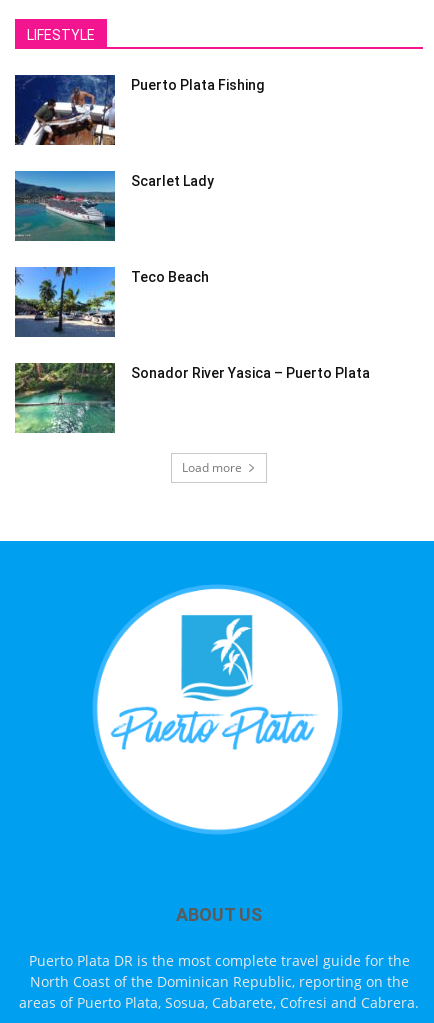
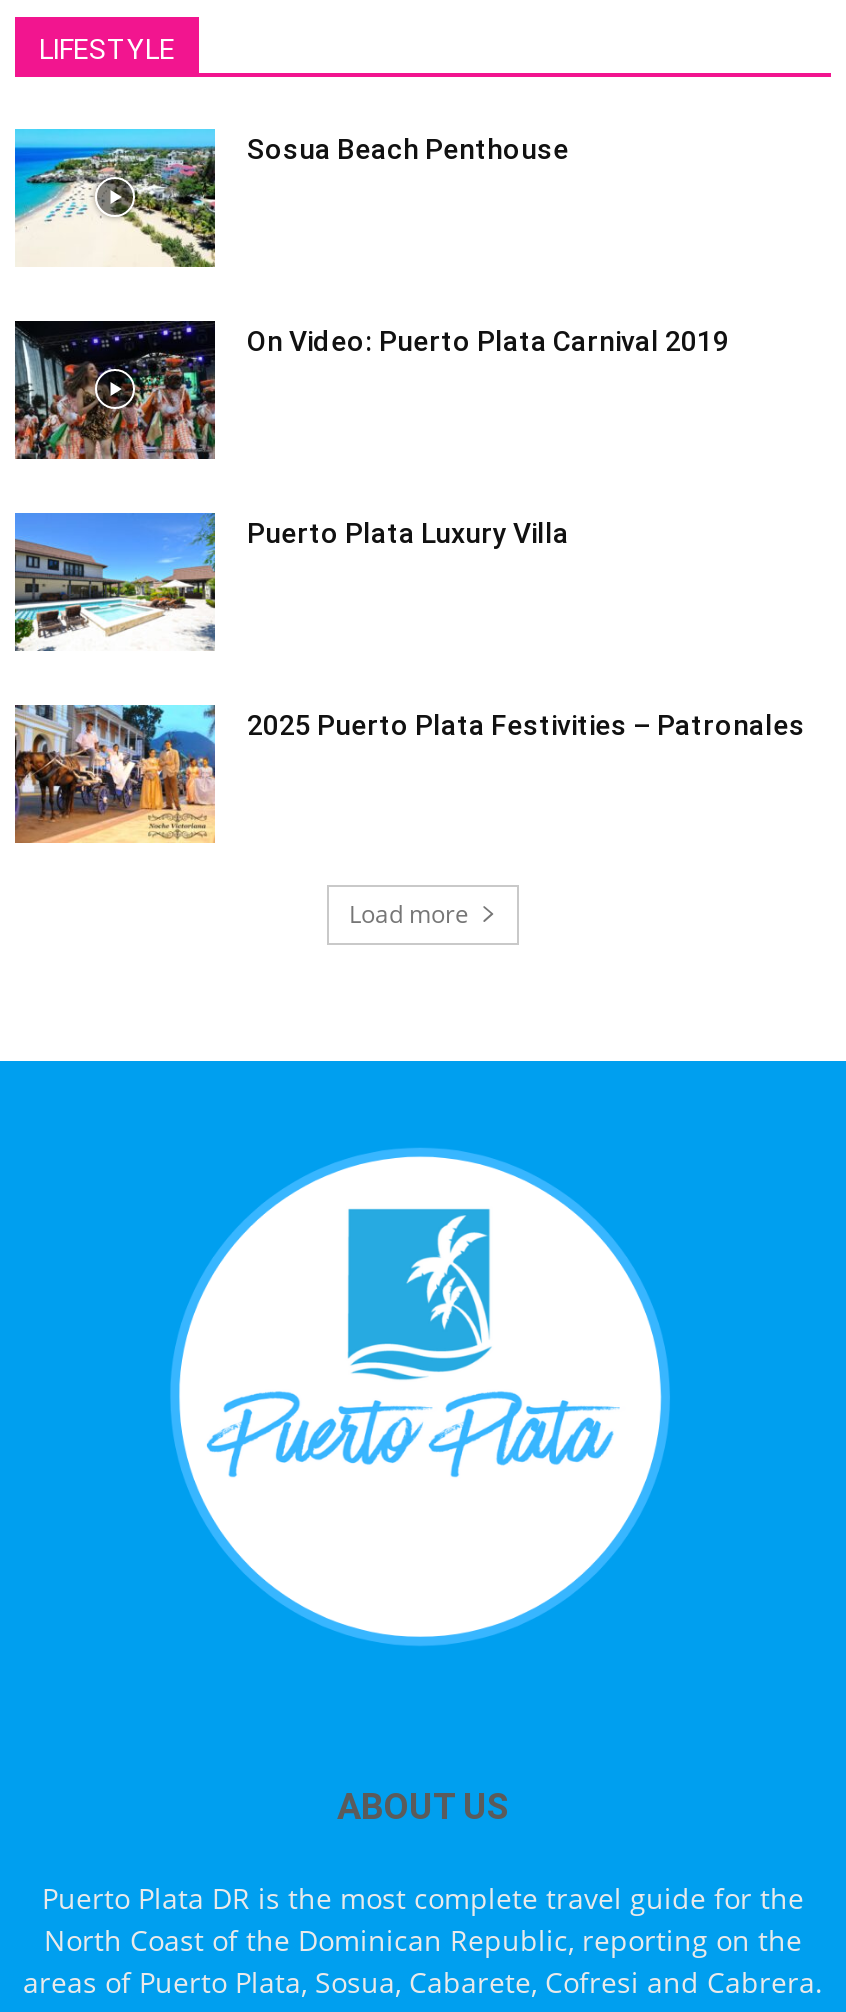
[14,74,264,146] [image] | Puerto Plata Fishing -> [13,127,569,269] [image] | Sosua Beach Penthouse
[14,170,214,242] [image] | Scarlet Lady -> [13,319,729,461] [image] | On Video: Puerto Plata Carnival 2019
[14,266,209,338] [image] | Teco Beach -> [13,511,569,653] [image] | Puerto Plata Luxury Villa
[15,362,370,434] [image] | Sonador River Yasica – Puerto Plata -> [13,703,805,845] [image] | 2025 Puerto Plata Festivities – Patronales

